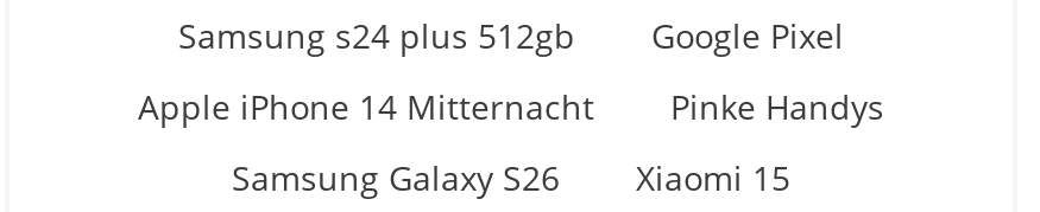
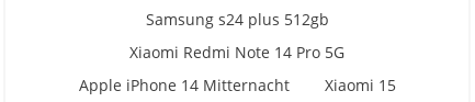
[651,13,844,58] Google Pixel -> [129,42,344,63] Xiaomi Redmi Note 14 Pro 5G
moved [138,84,594,129] -> [78,75,289,96]: Apple iPhone 14 Mitternacht
[232,84,884,200] Pinke Handys | Samsung Galaxy S26 -> none

